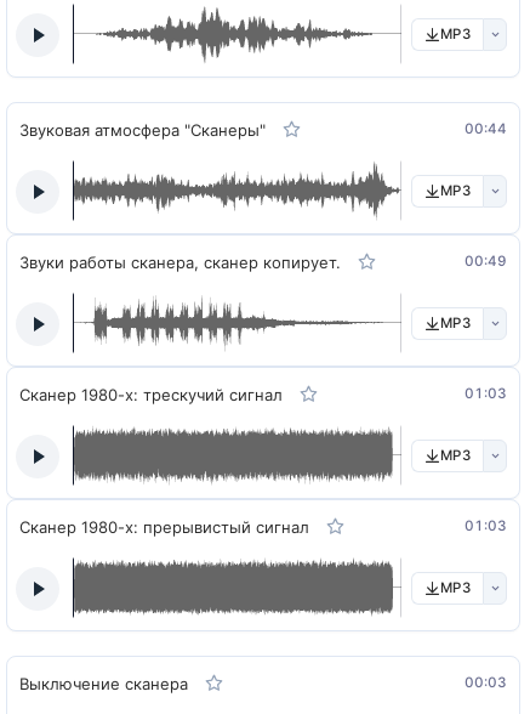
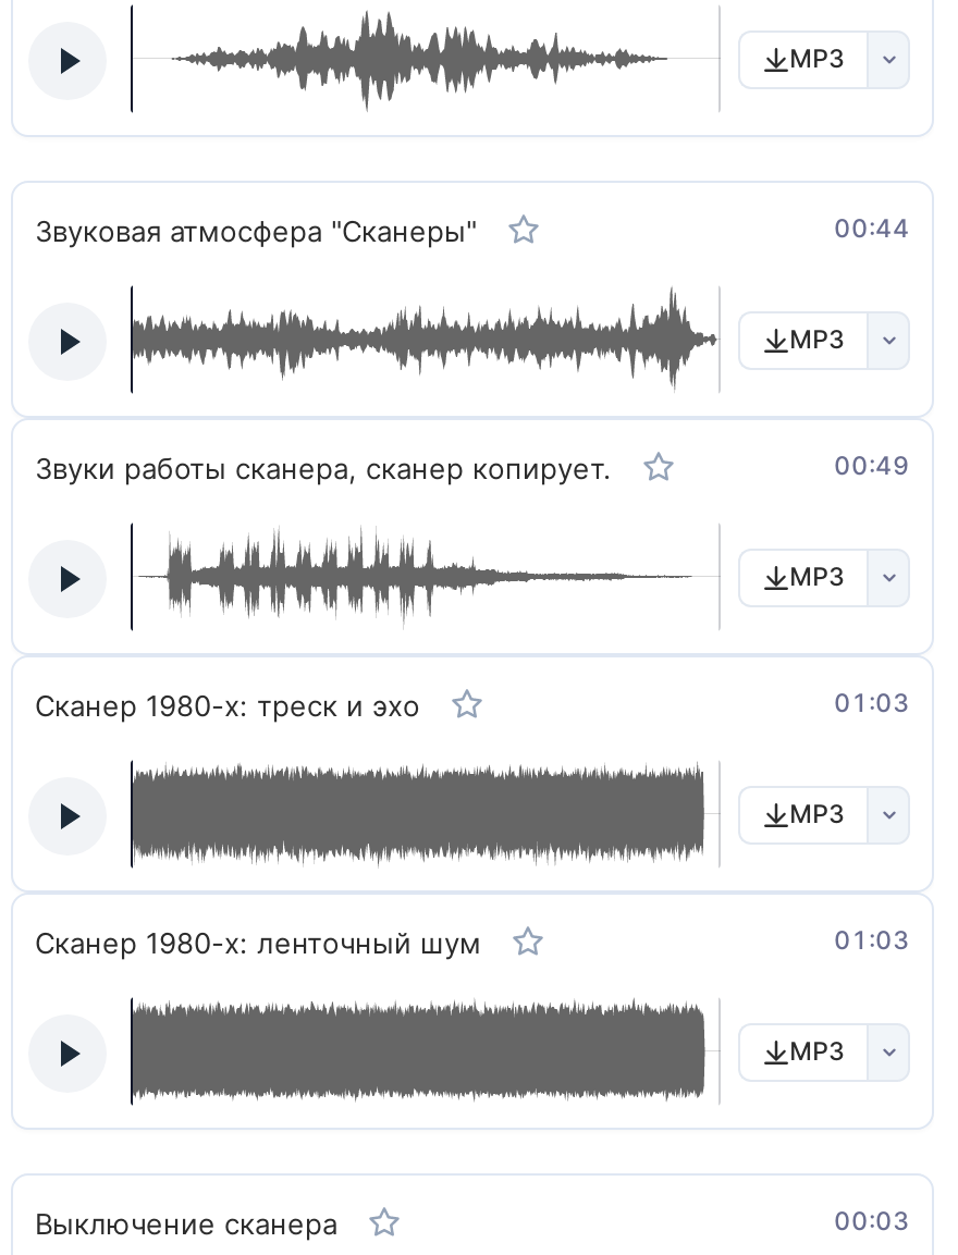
[19,384,283,404] Сканер 1980-х: трескучий сигнал -> [35,687,420,722] Сканер 1980-х: треск и эхо
[19,517,309,536] Сканер 1980-х: прерывистый сигнал -> [35,924,481,959] Сканер 1980-х: ленточный шум

